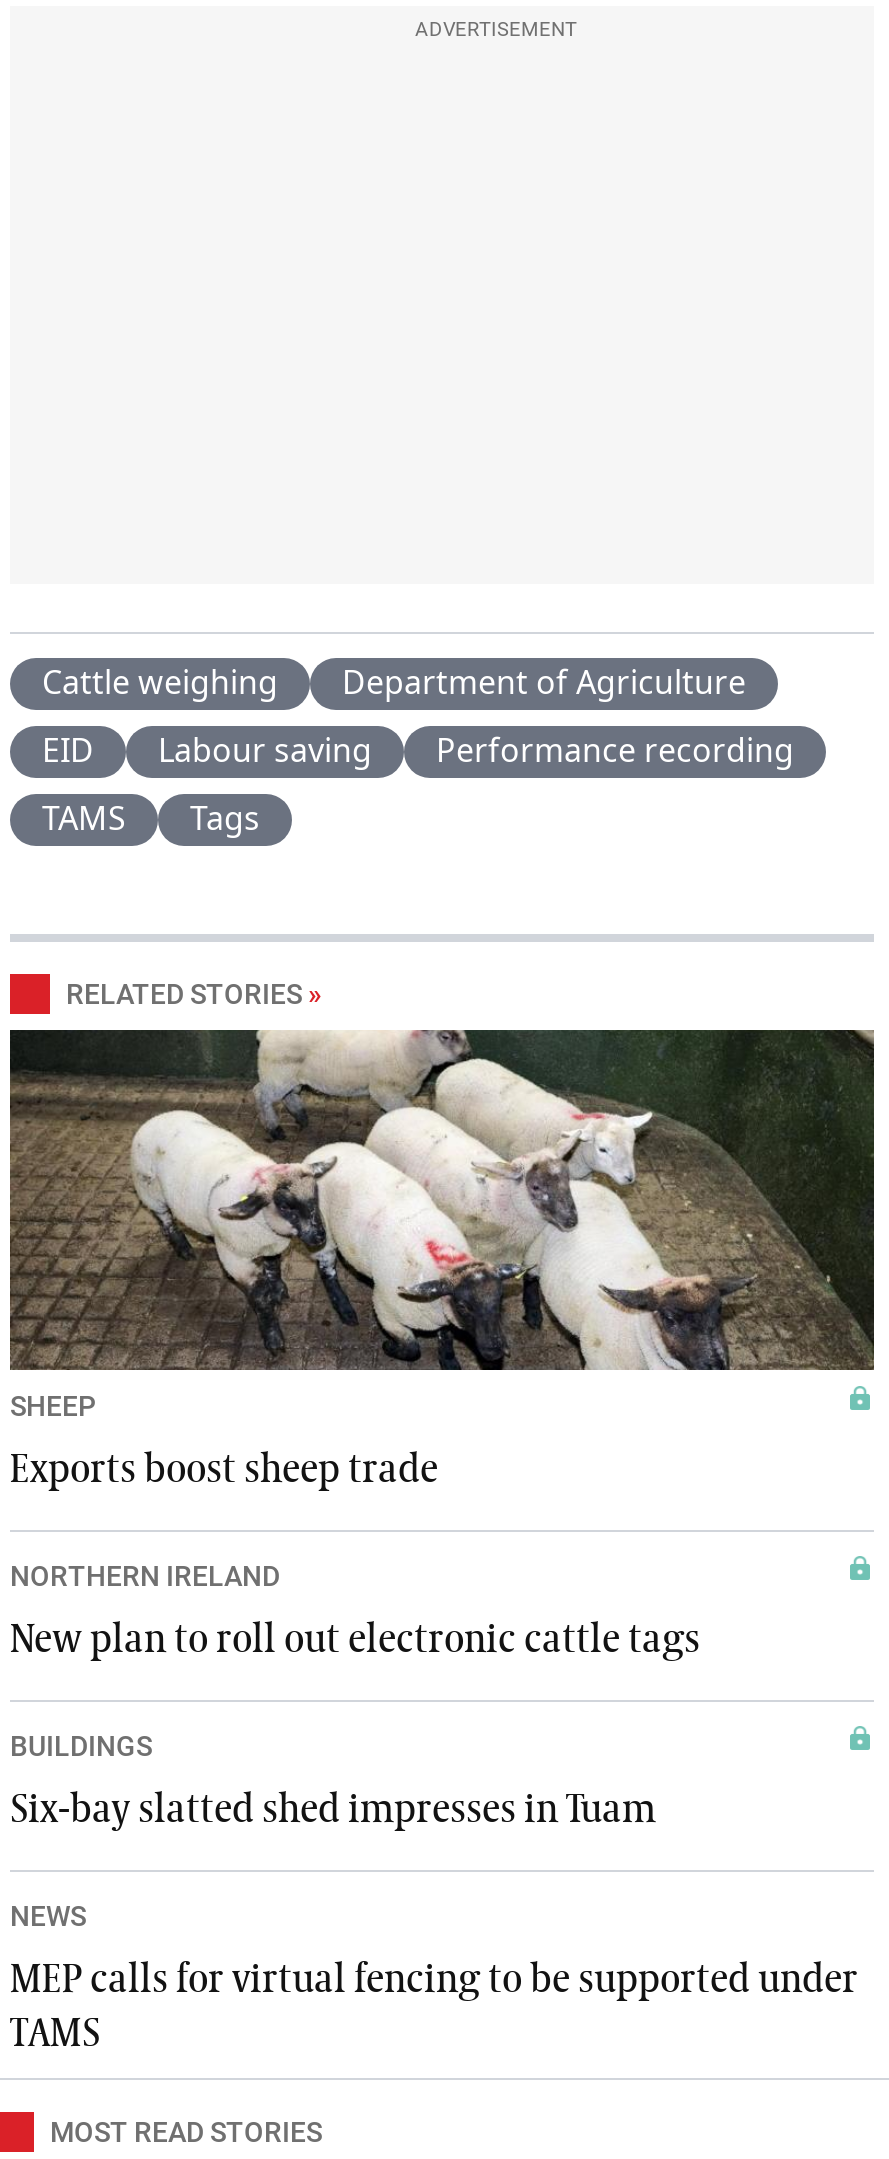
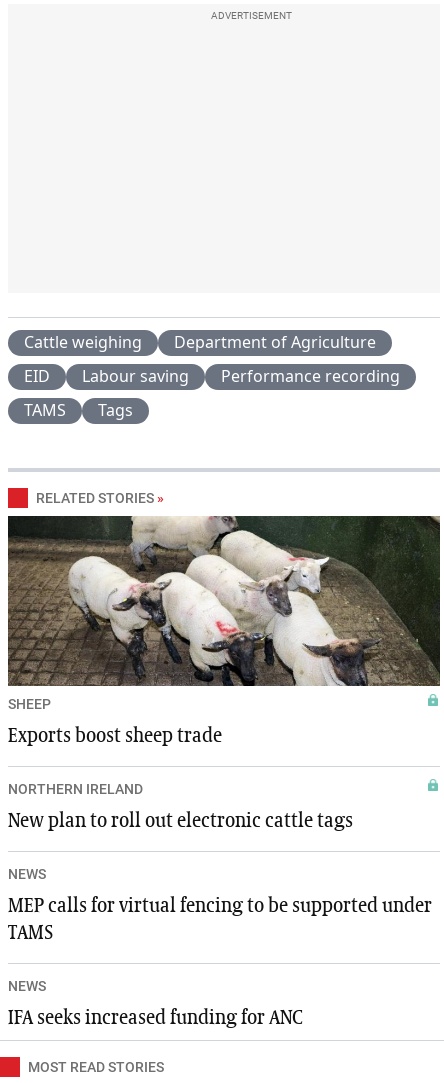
[10,1729,656,1829] BUILDINGS | Six-bay slatted shed impresses in Tuam -> none
moved [10,1899,858,2053] -> [8,866,432,943]: NEWS | MEP calls for virtual fencing to be supported under | TAMS
none -> [8,978,303,1028] NEWS | IFA seeks increased funding for ANC

